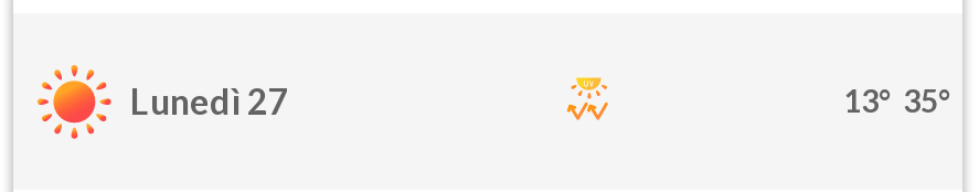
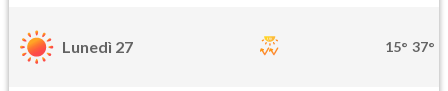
[843,83,954,120] 13° 35° -> [385,38,435,55] 15° 37°

